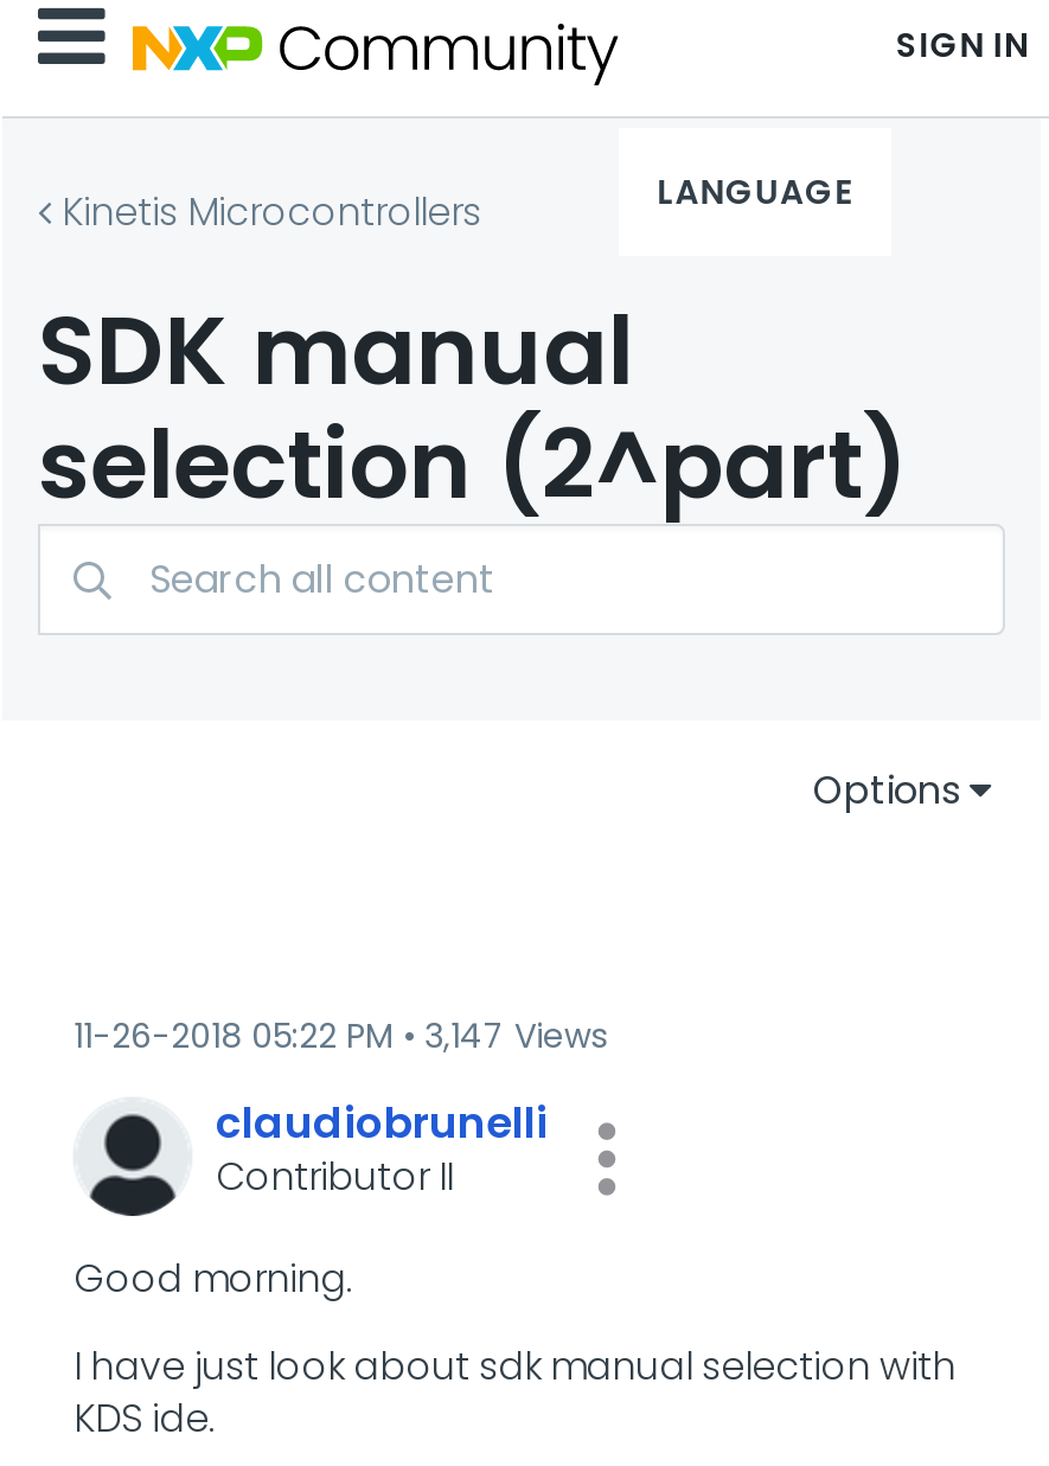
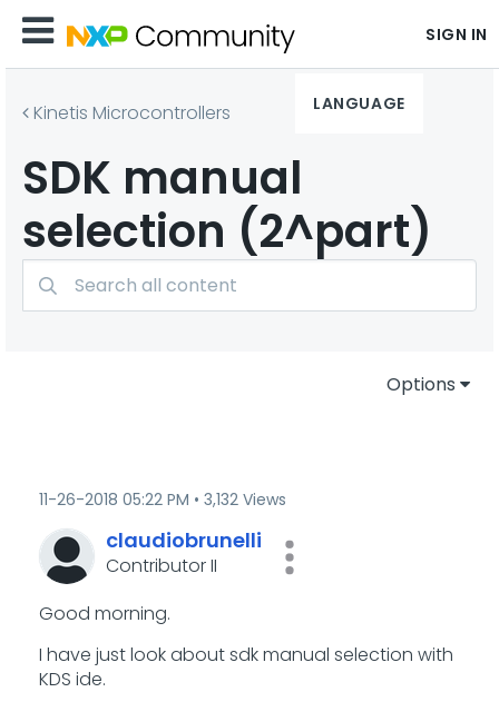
[73,1012,607,1060] 11-26-2018 05:22 PM 3,147 Views -> [39,488,286,511] 11-26-2018 05:22 PM 3,132 Views

